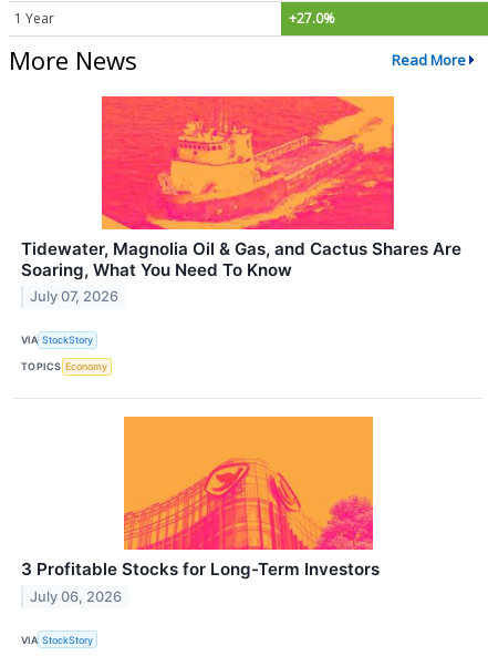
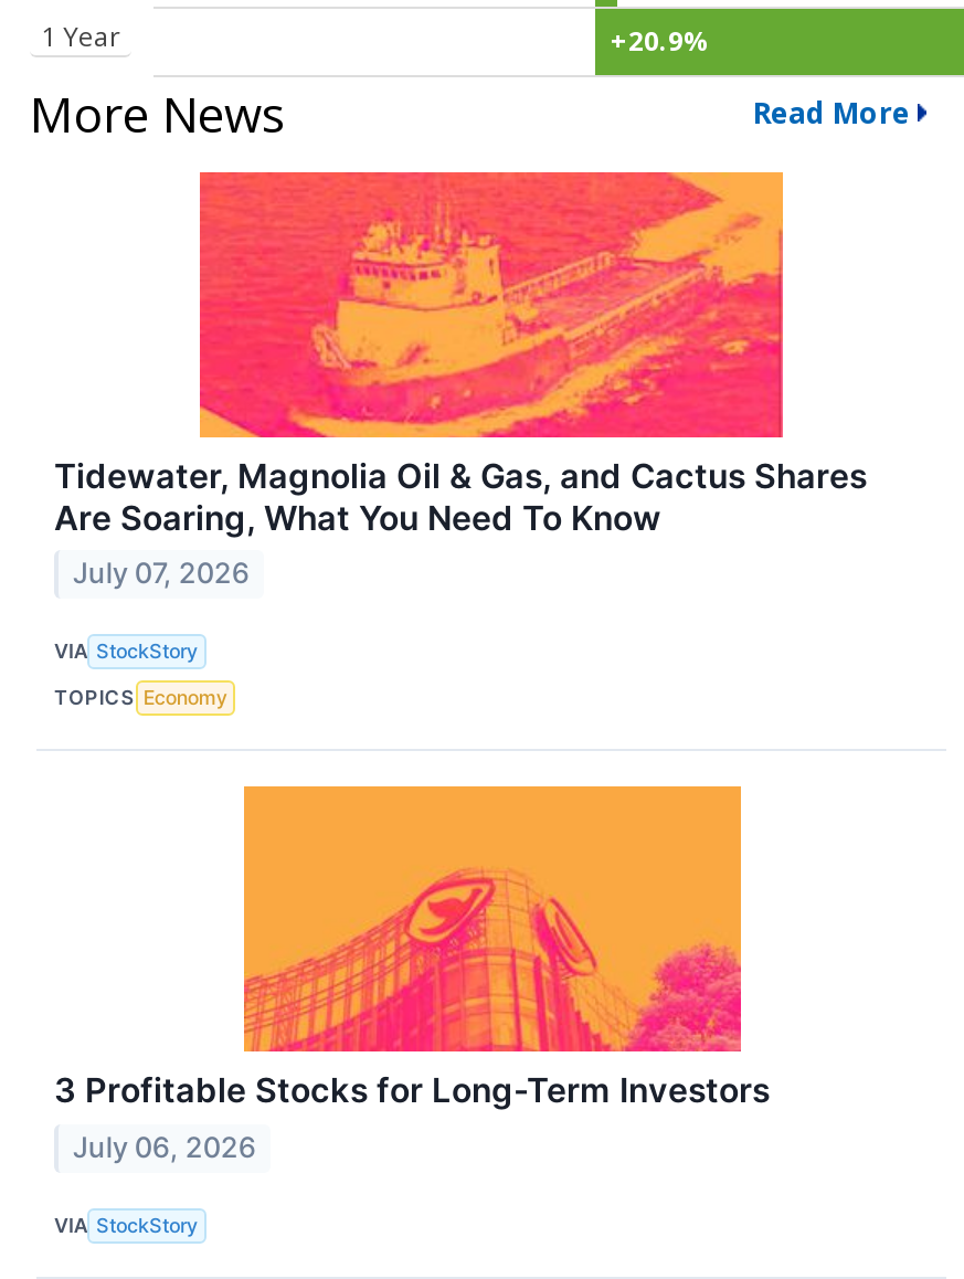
[289,9,335,28] +27.0% -> [611,22,710,59] +20.9%

